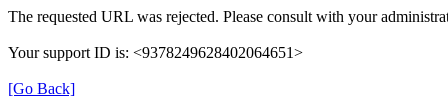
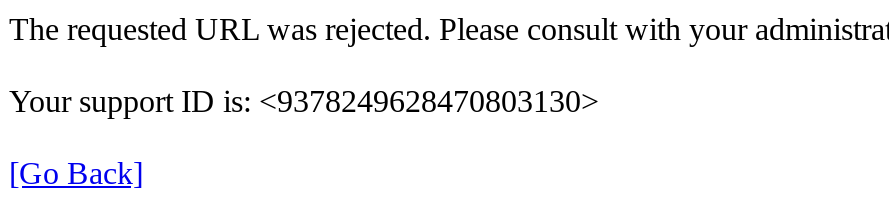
[8,44,303,61] Your support ID is: <9378249628402064651> -> [9,84,599,118] Your support ID is: <9378249628470803130>

